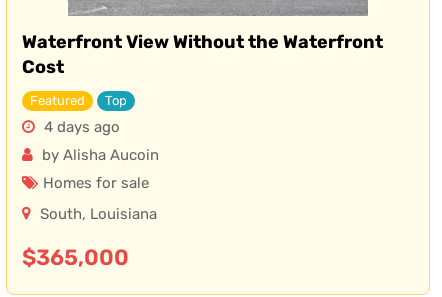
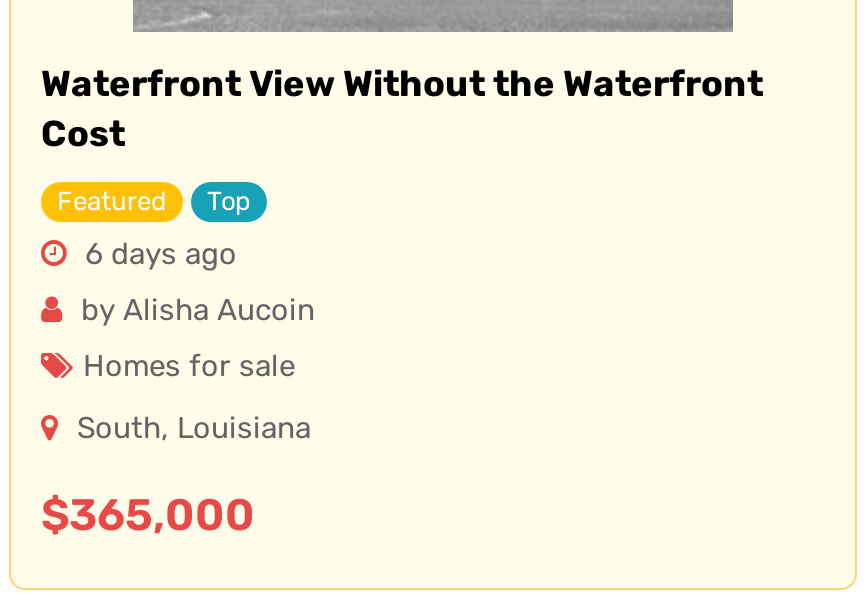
[40,121,120,136] 4 days ago -> [77,242,237,272] 6 days ago

